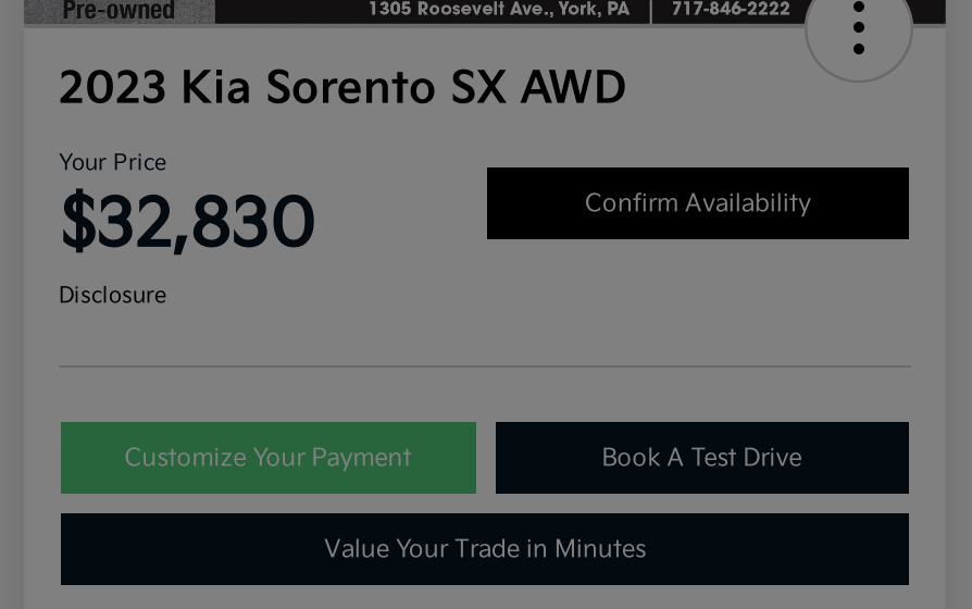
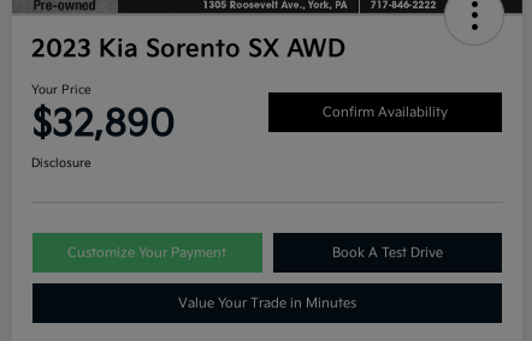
[59,186,315,265] $32,830 -> [31,103,175,146] $32,890

